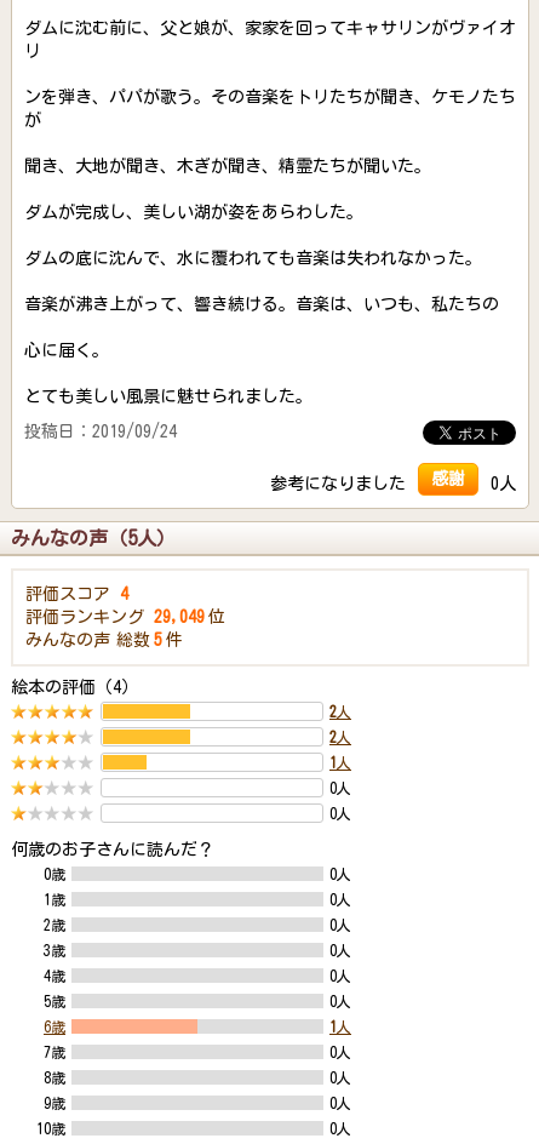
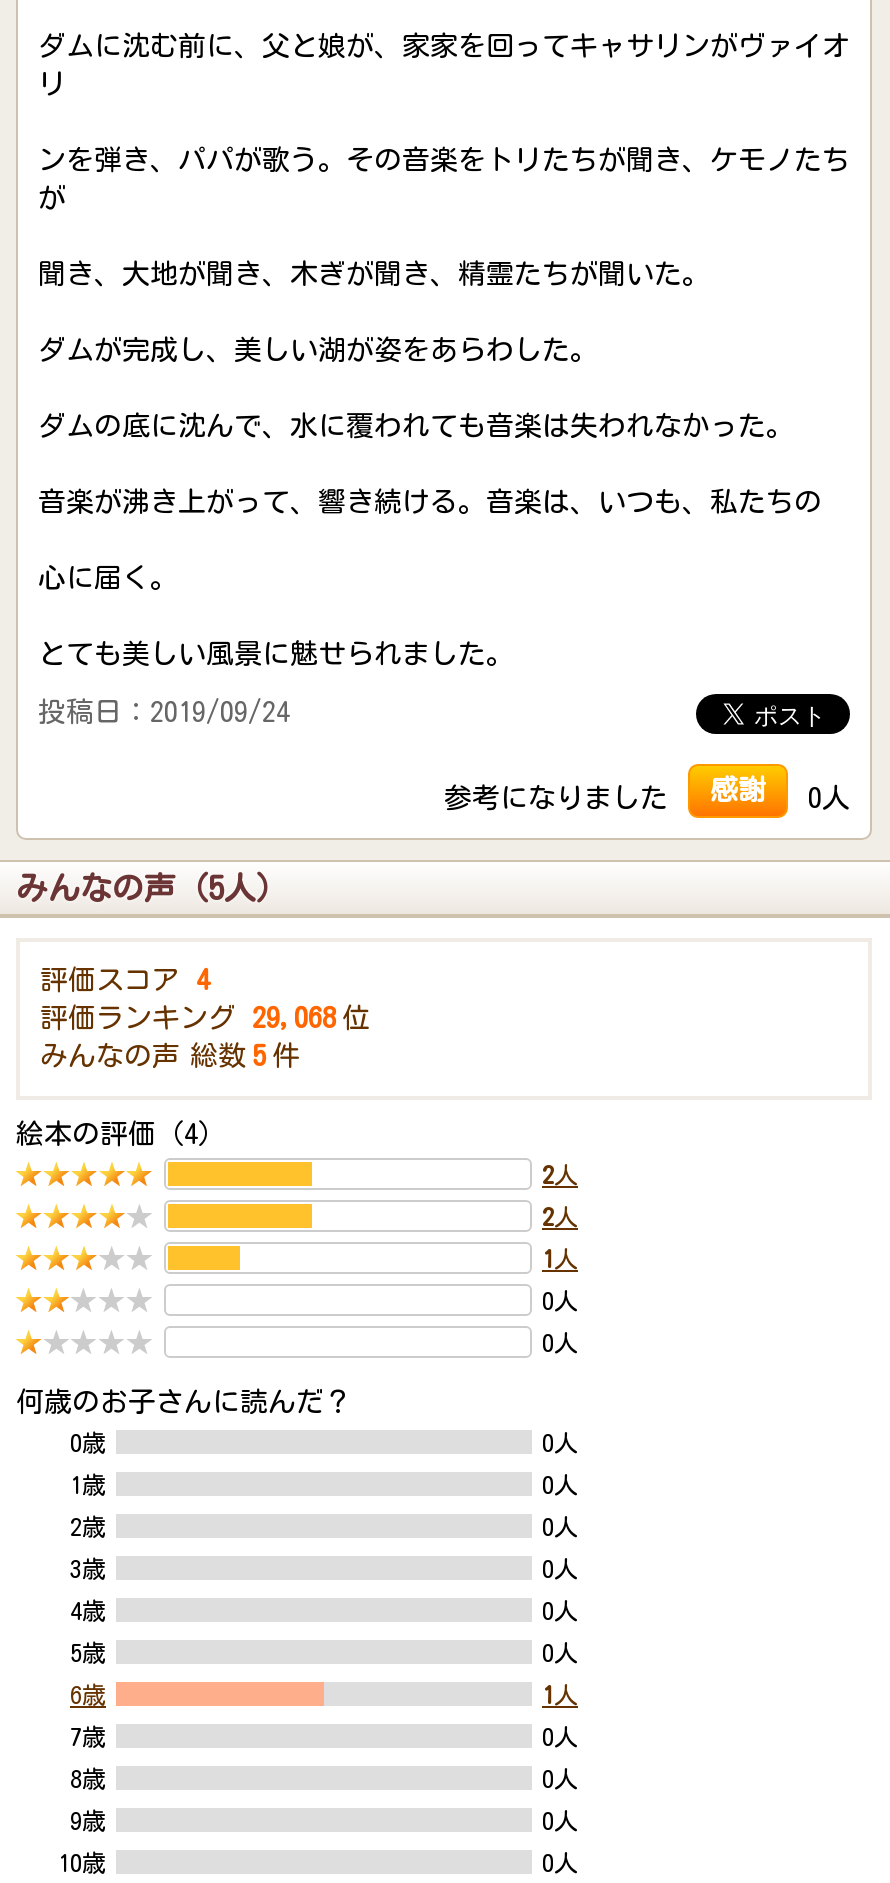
[25,608,225,625] 評価ランキング 29,049 位 -> [40,1004,370,1032] 評価ランキング 29,068 位

